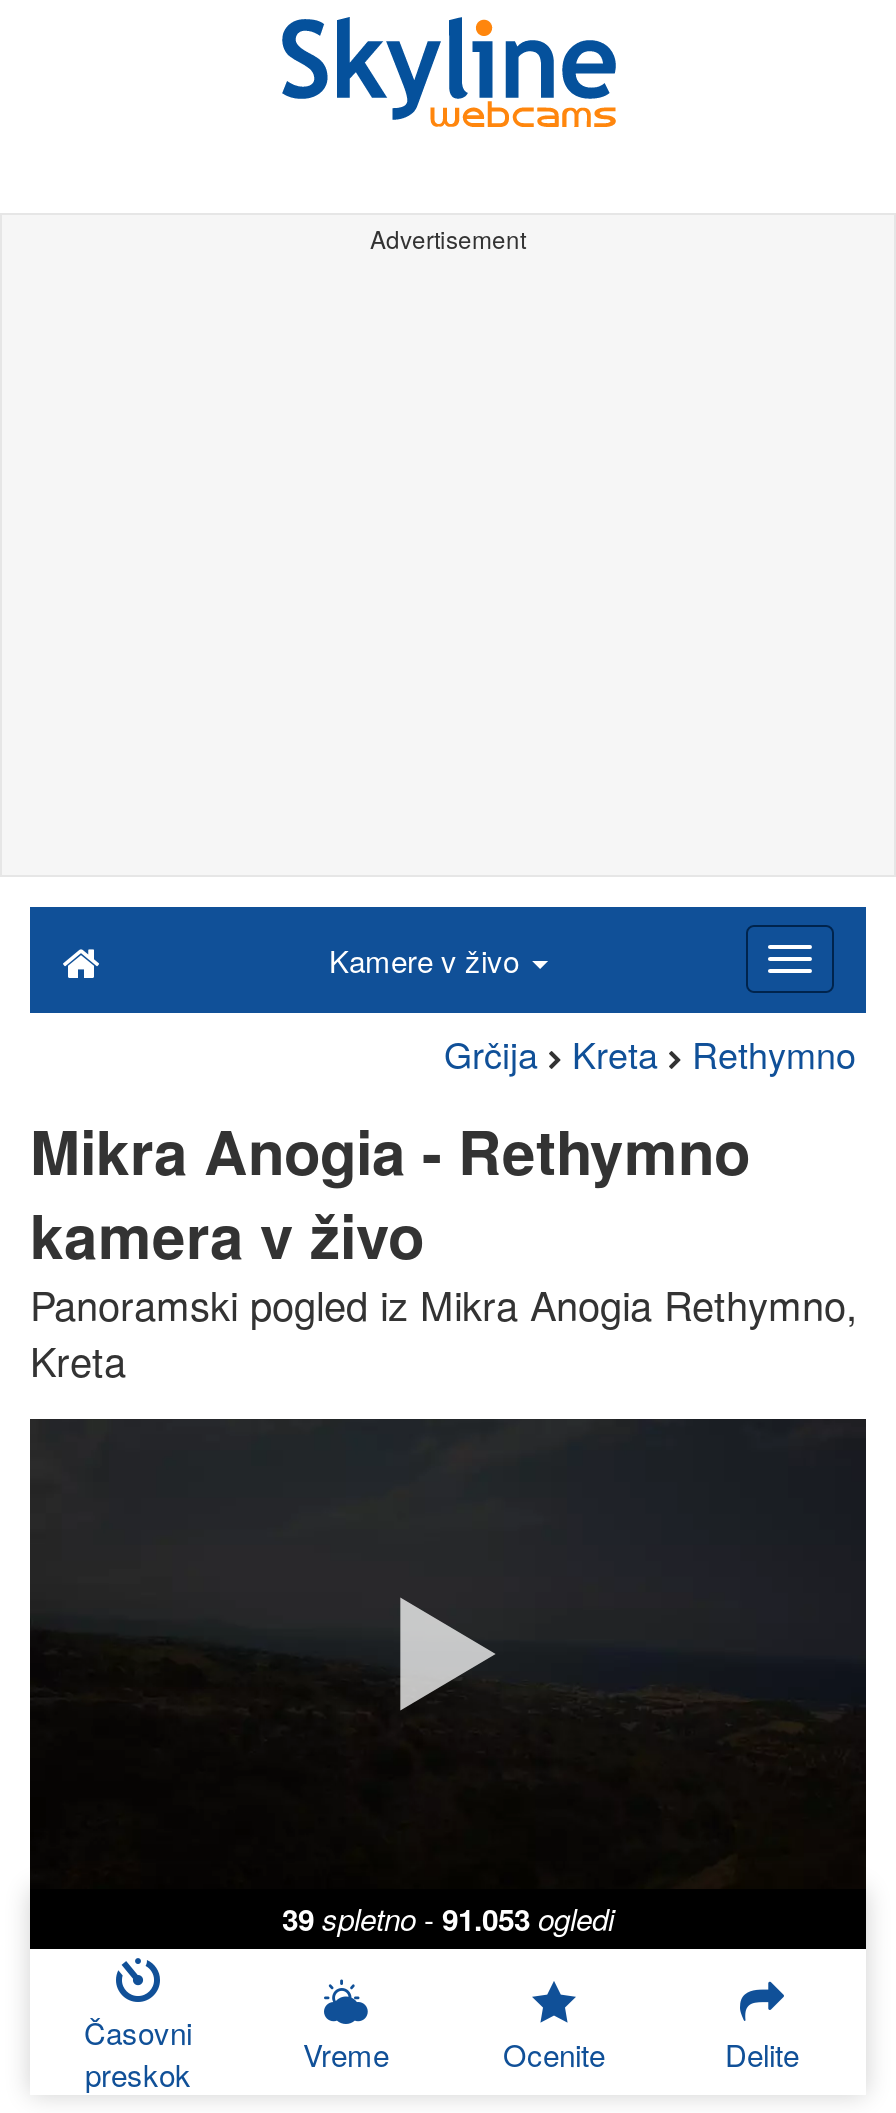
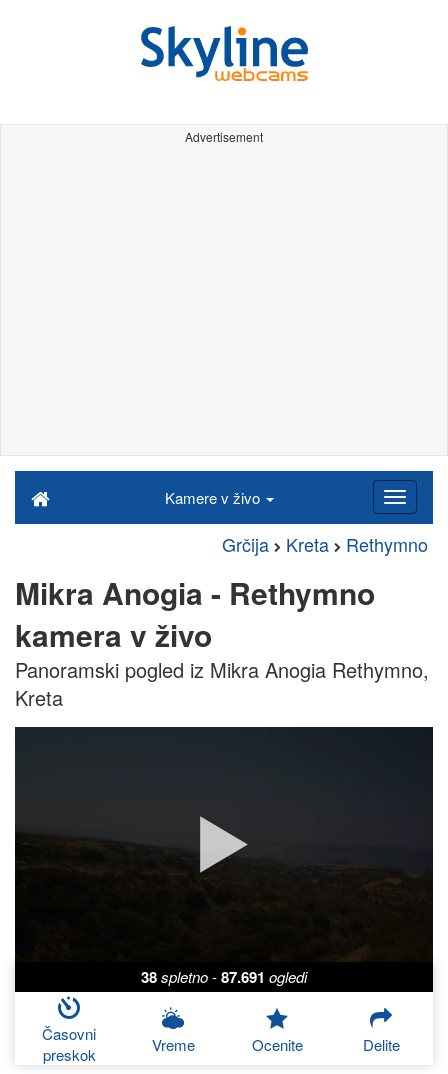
[282,1897,614,1941] 39 spletno - 91.053 ogledi -> [141,966,307,988] 38 spletno - 87.691 ogledi

